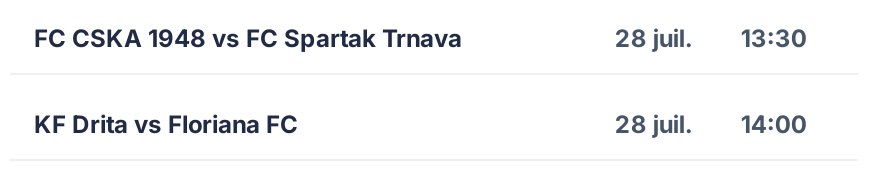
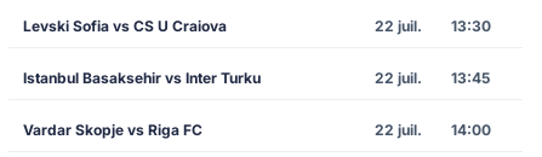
[34,24,693,54] FC CSKA 1948 vs FC Spartak Trnava | 28 juil. -> [23,17,422,36] Levski Sofia vs CS U Craiova | 22 juil.
[34,110,693,140] KF Drita vs Floriana FC | 28 juil. -> [23,69,490,139] Istanbul Basaksehir vs Inter Turku | 22 juil. | 13:45 | Vardar Skopje vs Riga FC | 22 juil.

